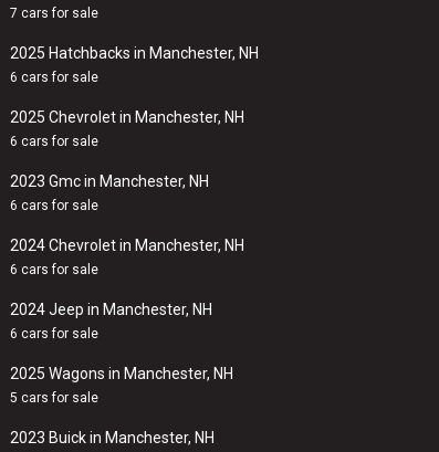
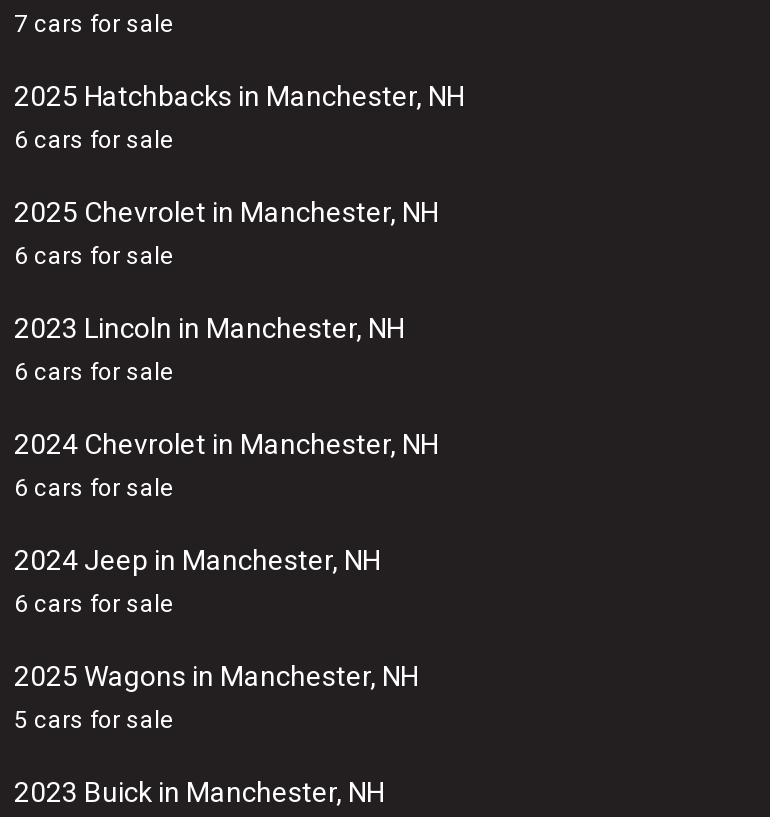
[10,172,209,190] 2023 Gmc in Manchester, NH -> [14,312,404,344] 2023 Lincoln in Manchester, NH

